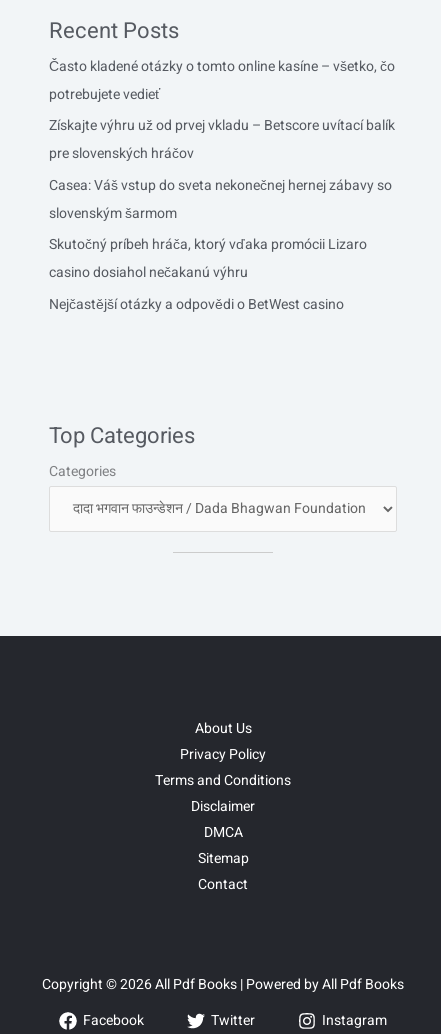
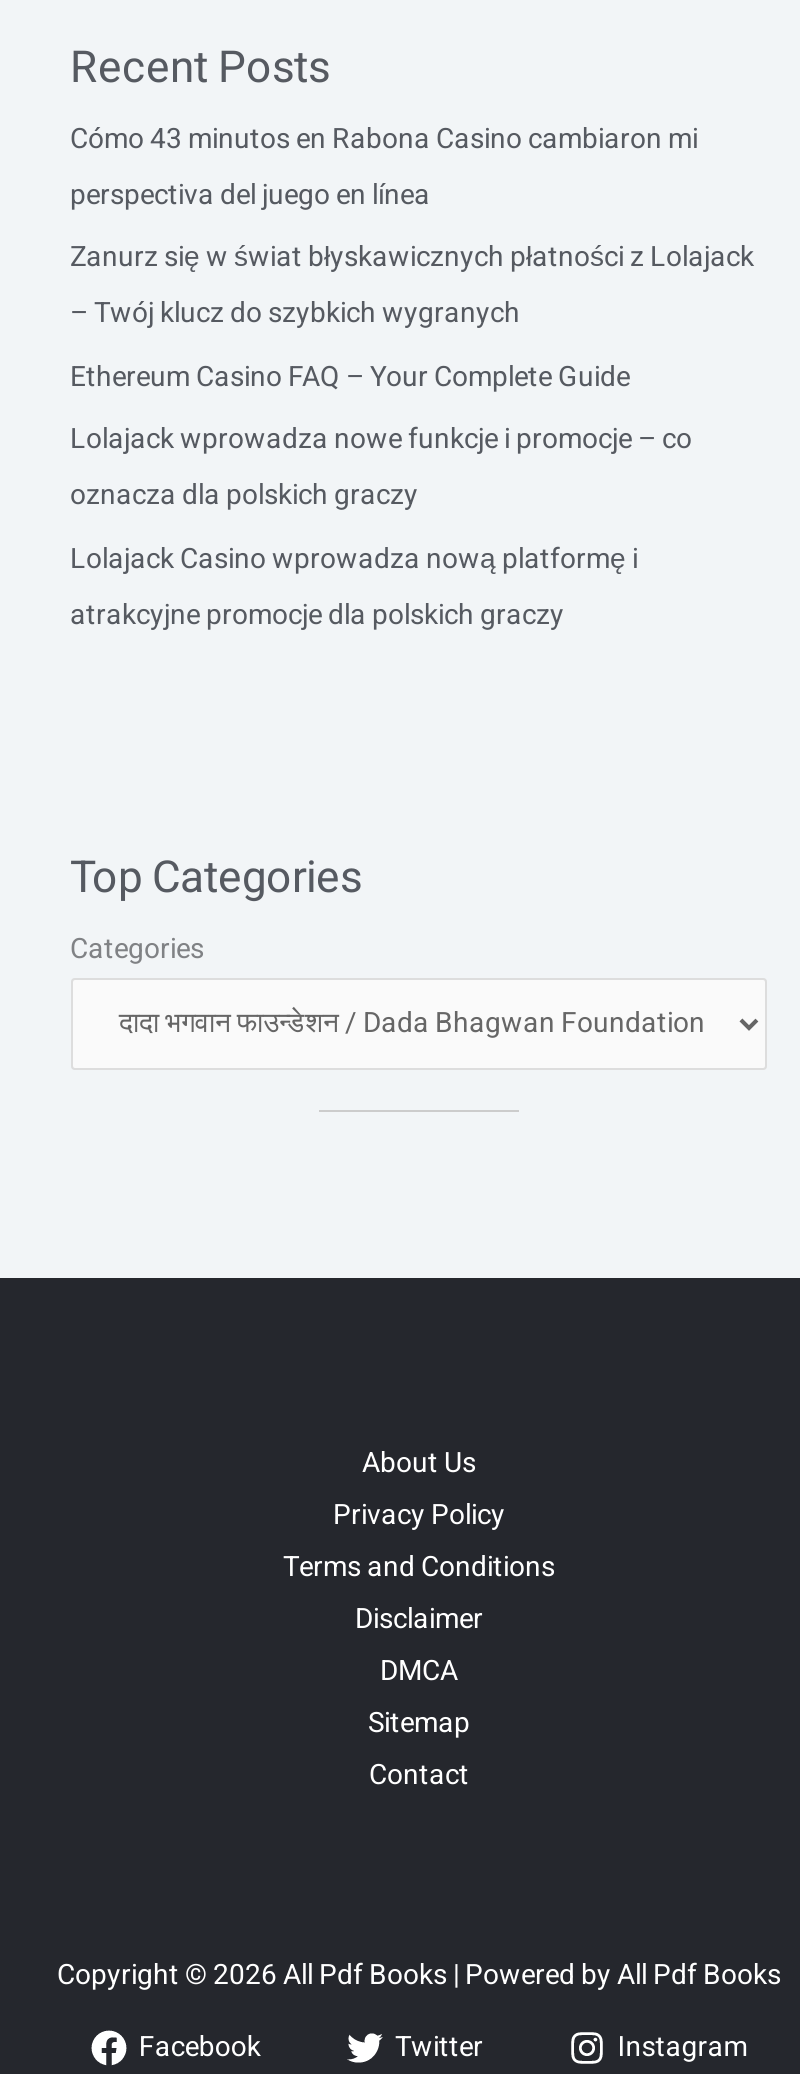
[48,56,394,105] Často kladené otázky o tomto online kasíne – všetko, čo | potrebujete vedieť -> [70,118,698,216] Cómo 43 minutos en Rabona Casino cambiaron mi | perspectiva del juego en línea
[48,115,394,164] Získajte výhru už od prvej vkladu – Betscore uvítací balík | pre slovenských hráčov -> [70,236,754,334] Zanurz się w świat błyskawicznych płatności z Lolajack | – Twój klucz do szybkich wygranych
[48,175,391,224] Casea: Váš vstup do sveta nekonečnej hernej zábavy so | slovenským šarmom -> [70,356,630,398] Ethereum Casino FAQ – Your Complete Guide
[48,234,366,283] Skutočný príbeh hráča, ktorý vďaka promócii Lizaro | casino dosiahol nečakanú výhru -> [70,418,692,516] Lolajack wprowadza nowe funkcje i promocje – co | oznacza dla polskich graczy
[48,294,343,315] Nejčastější otázky a odpovědi o BetWest casino -> [70,538,638,636] Lolajack Casino wprowadza nową platformę i | atrakcyjne promocje dla polskich graczy

